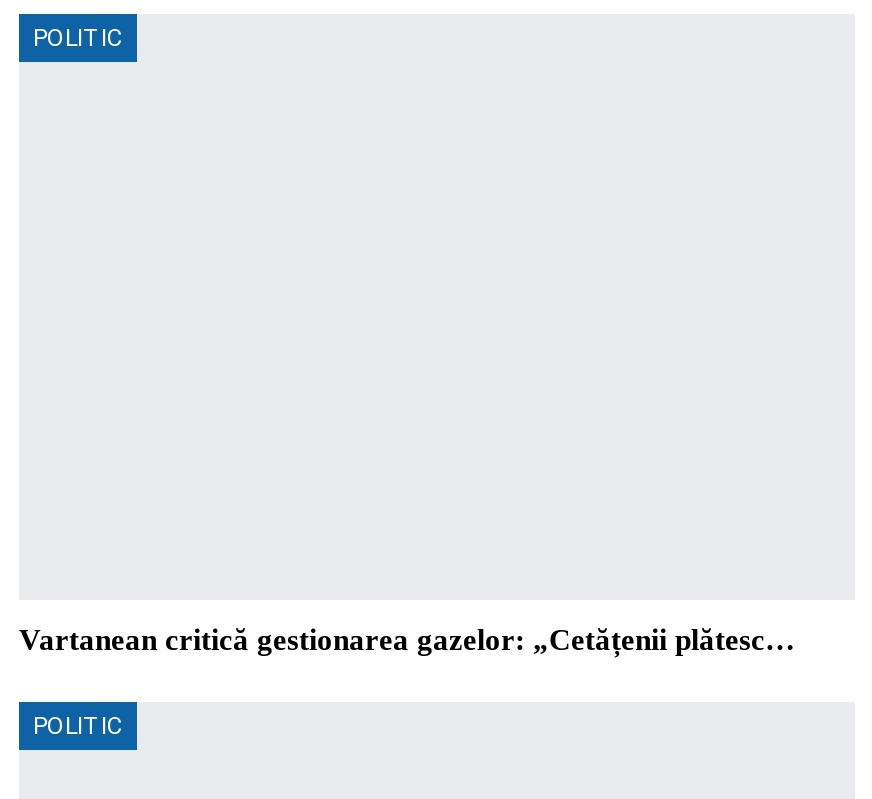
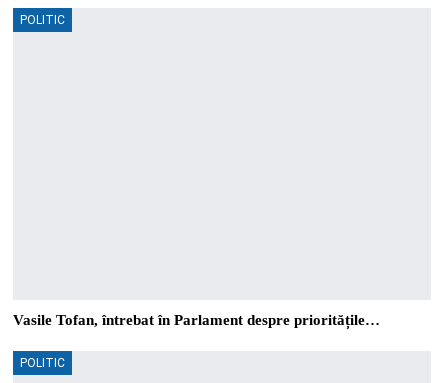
[19,624,795,656] Vartanean critică gestionarea gazelor: „Cetățenii plătesc… -> [13,312,380,328] Vasile Tofan, întrebat în Parlament despre prioritățile…

